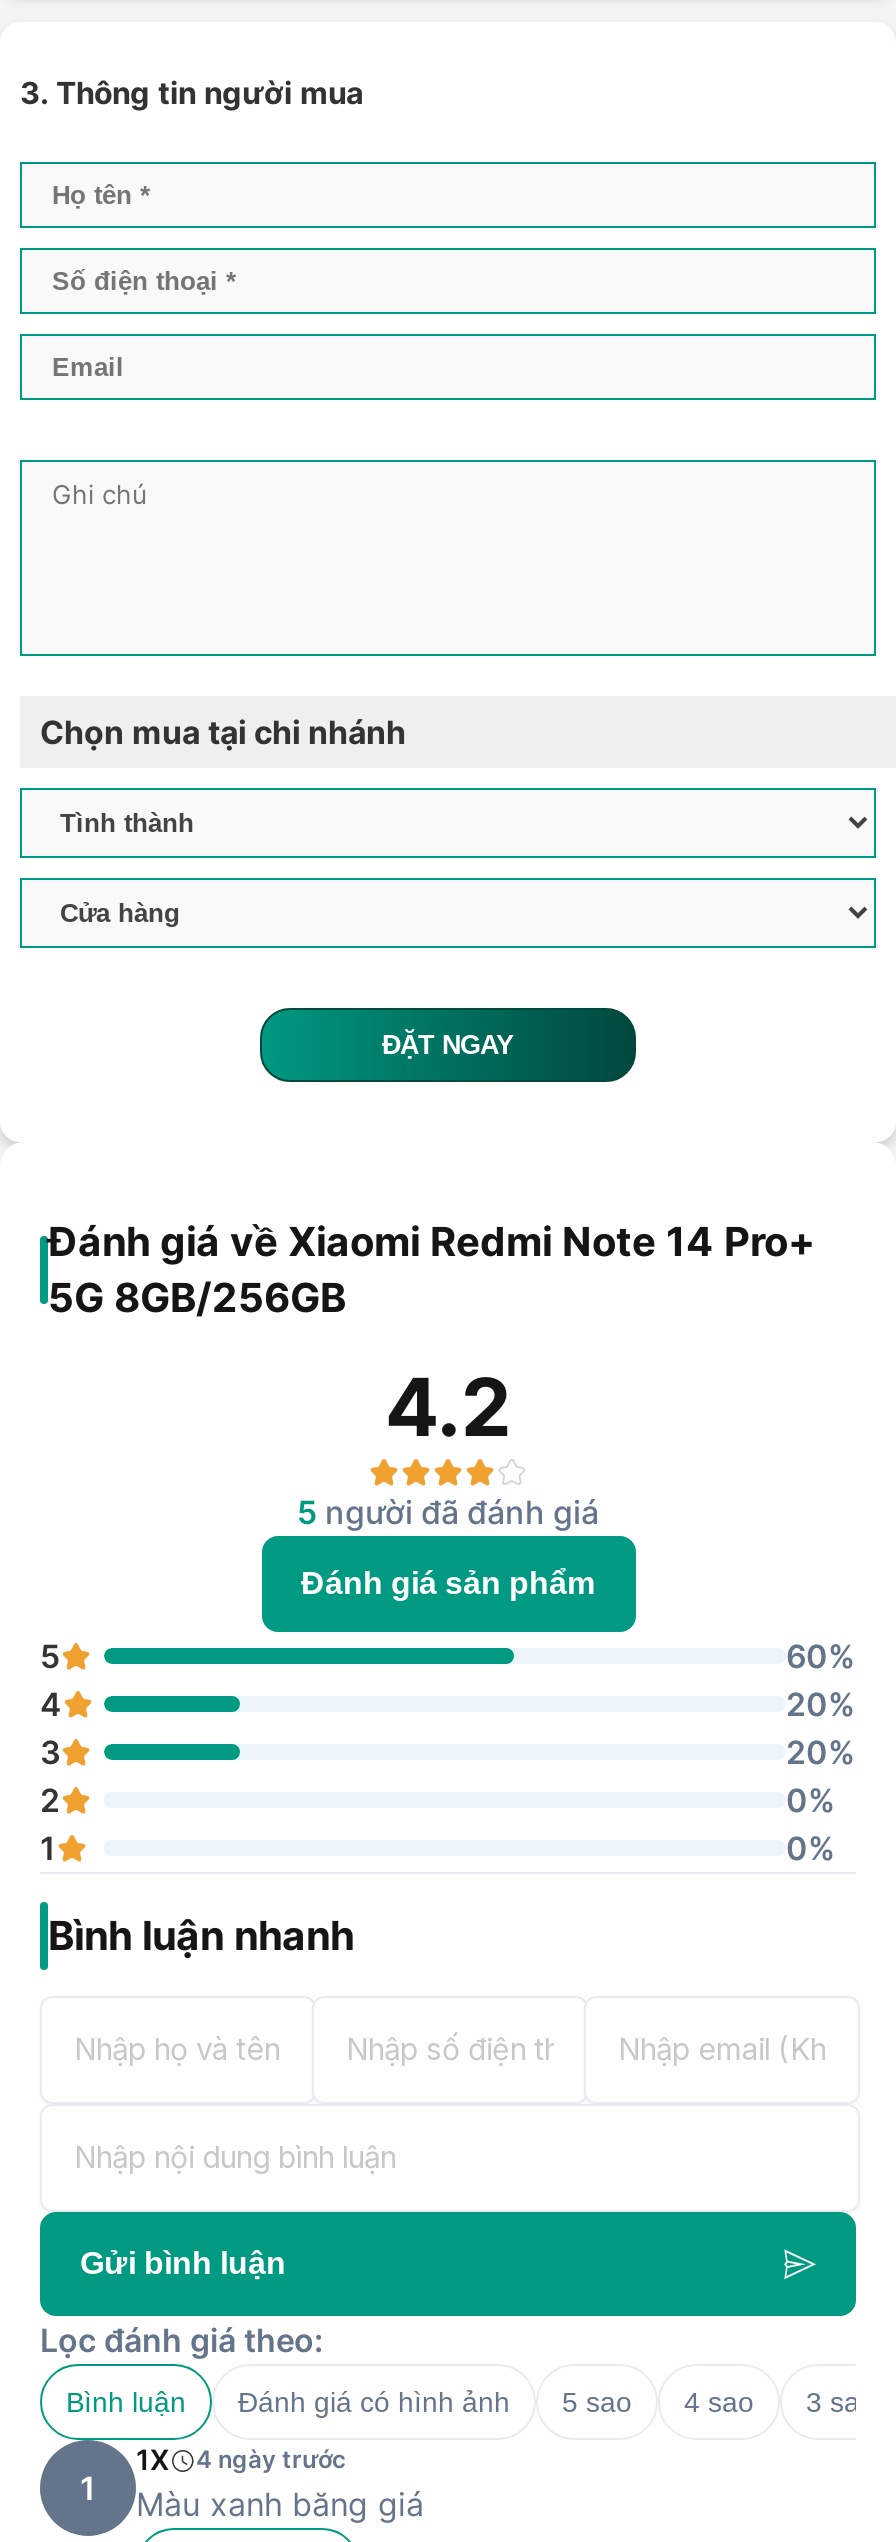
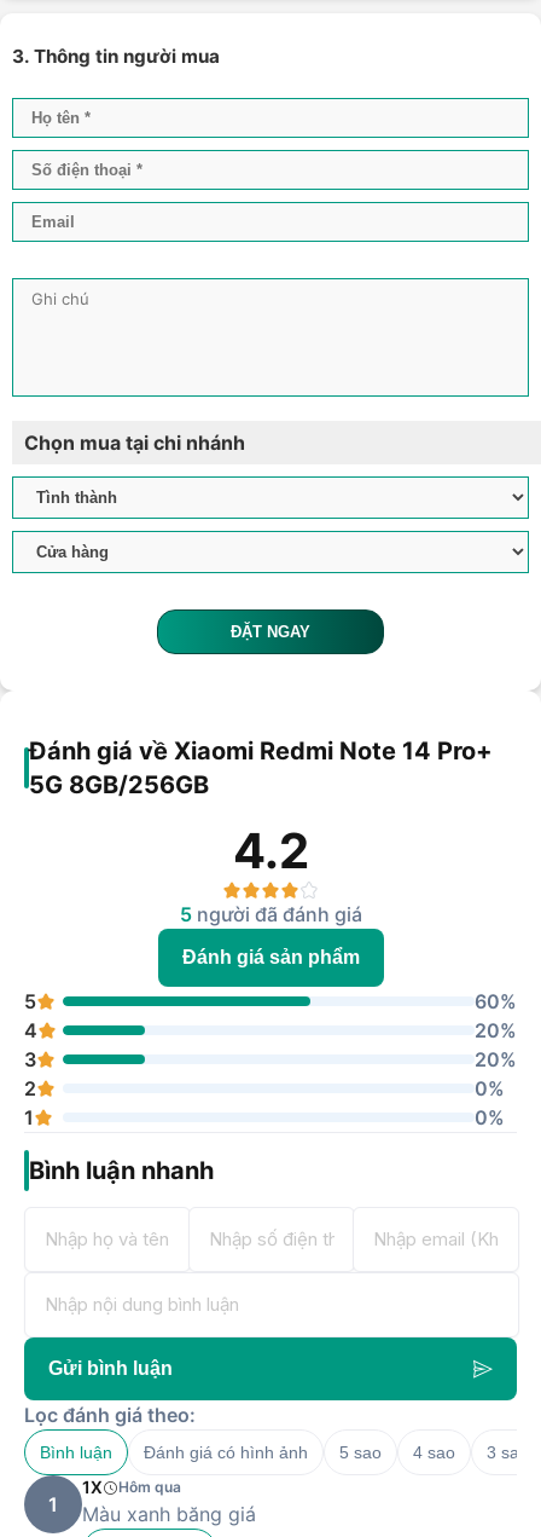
[196,2444,346,2474] 4 ngày trước -> [118,1478,181,1496] Hôm qua

